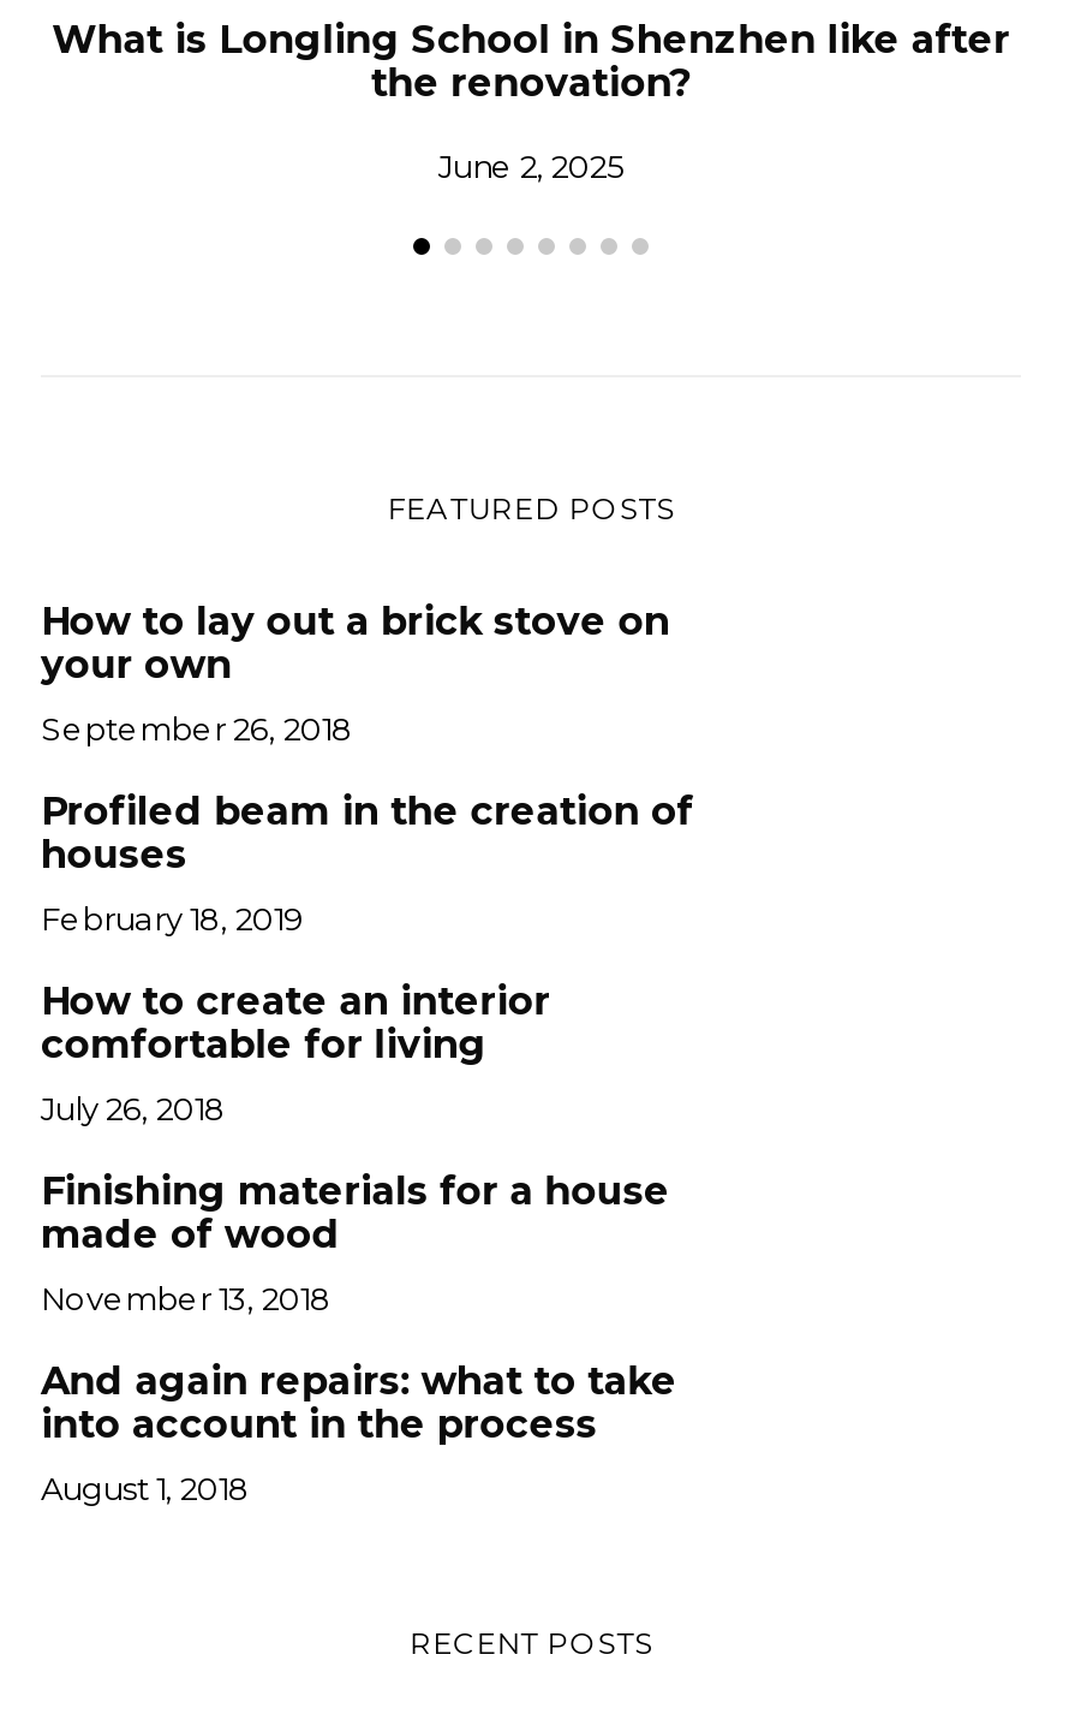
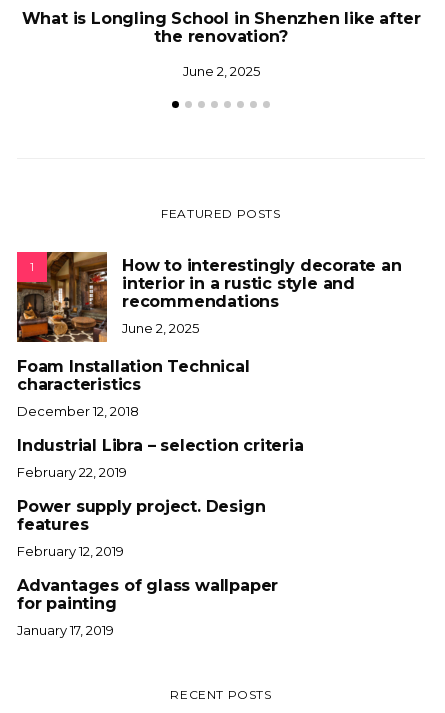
[41,599,670,688] How to lay out a brick stove on | your own -> [30,255,402,310] 1 | How to interestingly decorate an | interior in a rustic style and | recommendations
[41,709,353,748] September 26, 2018 -> [122,319,199,335] June 2, 2025
[41,788,693,877] Profiled beam in the creation of | houses -> [17,357,250,394] Foam Installation Technical | characteristics
[41,899,303,938] February 18, 2019 -> [17,403,139,419] December 12, 2018
[41,978,550,1067] How to create an interior | comfortable for living -> [17,436,304,455] Industrial Libra – selection criteria
[41,1089,226,1127] July 26, 2018 -> [17,464,127,480] February 22, 2019
[41,1168,670,1257] Finishing materials for a house | made of wood -> [17,497,265,534] Power supply project. Design | features
[41,1279,332,1317] November 13, 2018 -> [17,543,124,559] February 12, 2019
[41,1358,677,1447] And again repairs: what to take | into account in the process -> [17,576,278,613] Advantages of glass wallpaper | for painting
[41,1469,250,1507] August 1, 2018 -> [17,622,114,638] January 17, 2019

